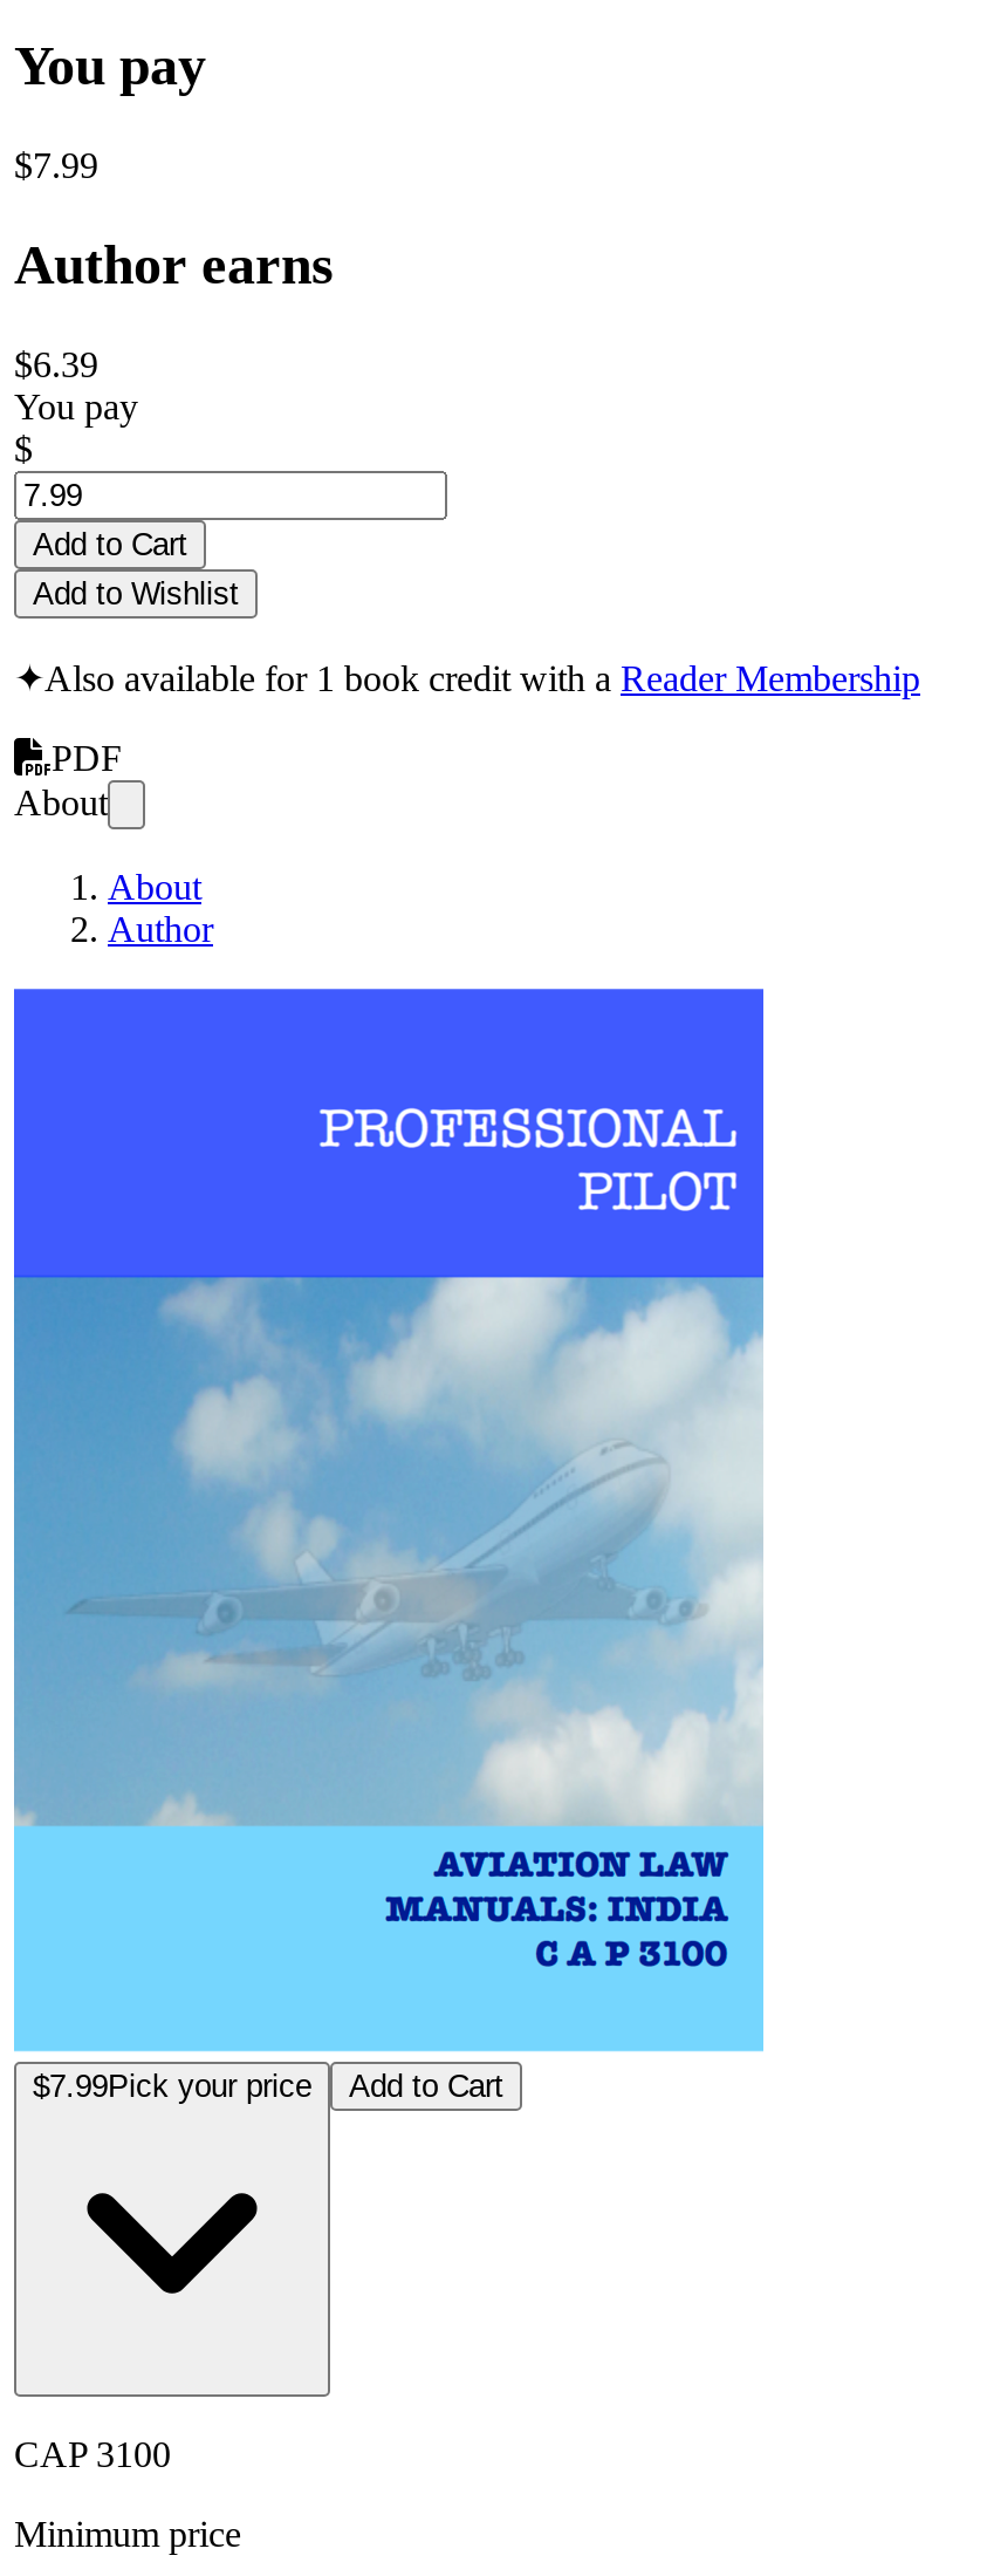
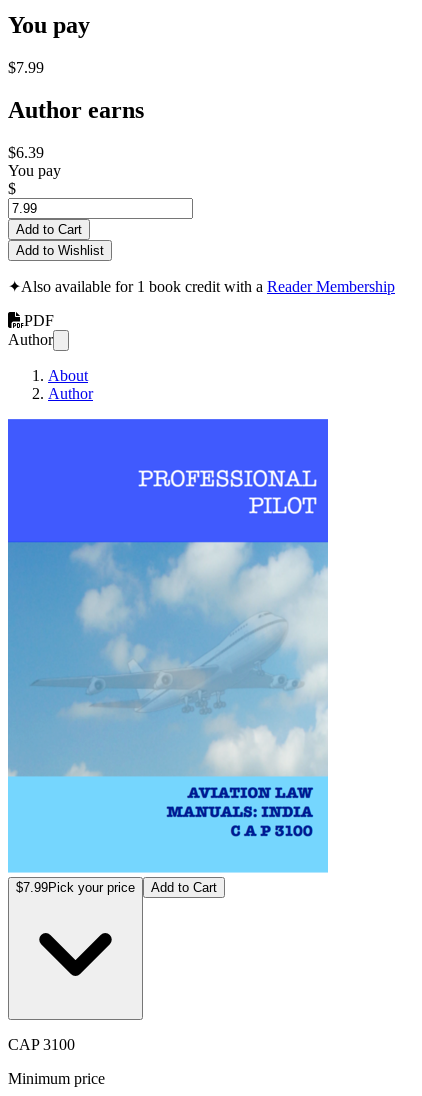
[14,782,108,822] About -> [8,331,53,348] Author

